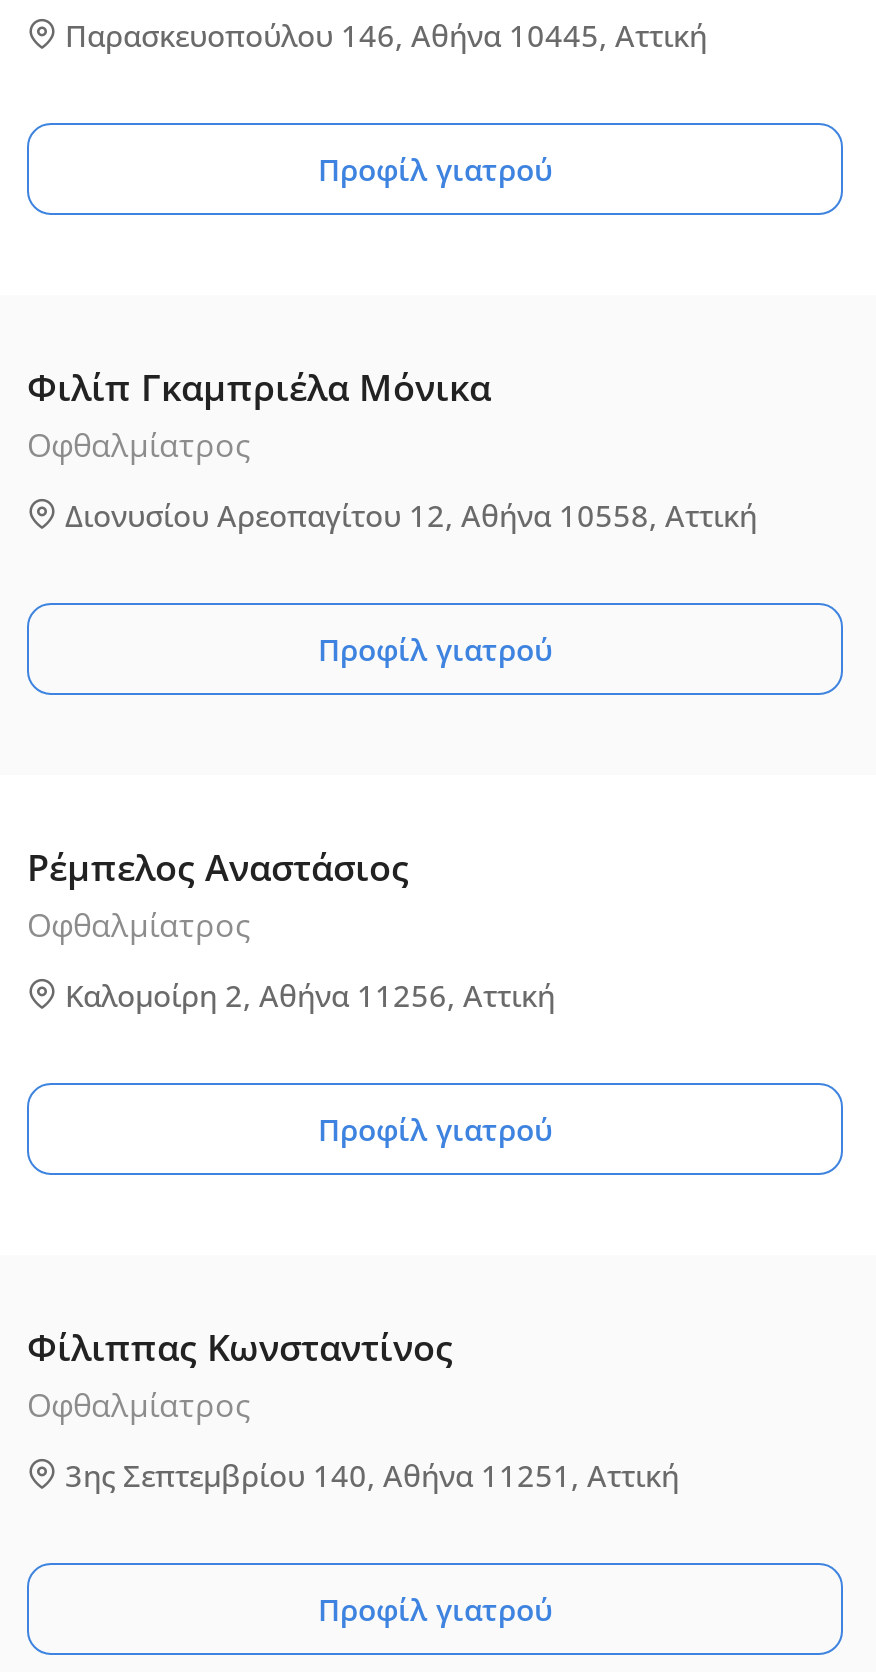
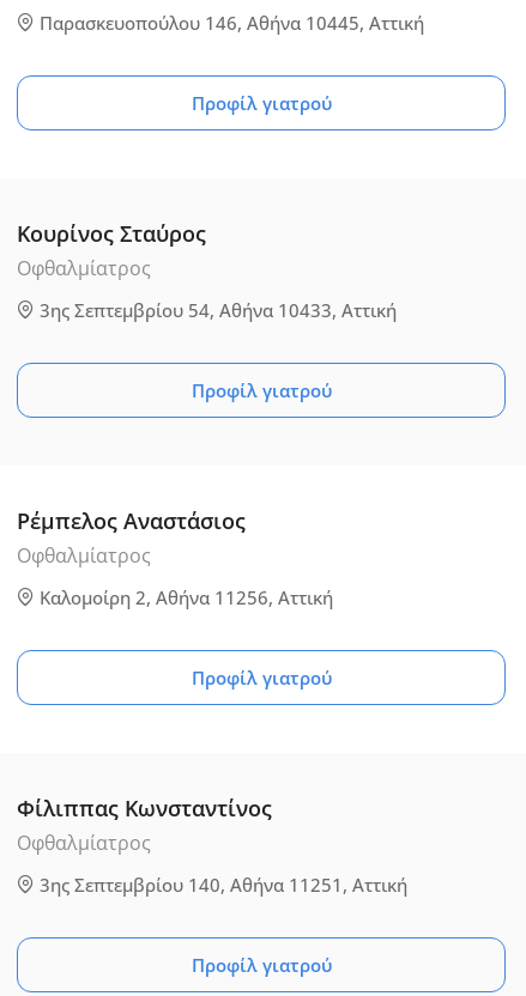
[27,363,491,411] Φιλίπ Γκαμπριέλα Μόνικα -> [17,219,206,248] Κουρίνος Σταύρος
[57,495,765,535] Διονυσίου Αρεοπαγίτου 12, Αθήνα 10558, Αττική -> [35,298,401,322] 3ης Σεπτεμβρίου 54, Αθήνα 10433, Αττική

